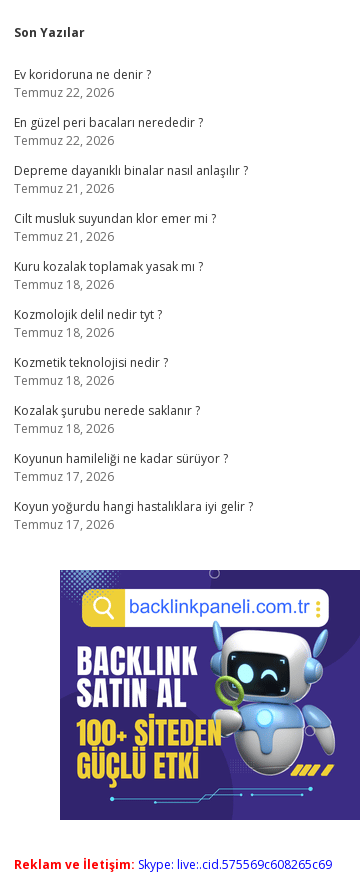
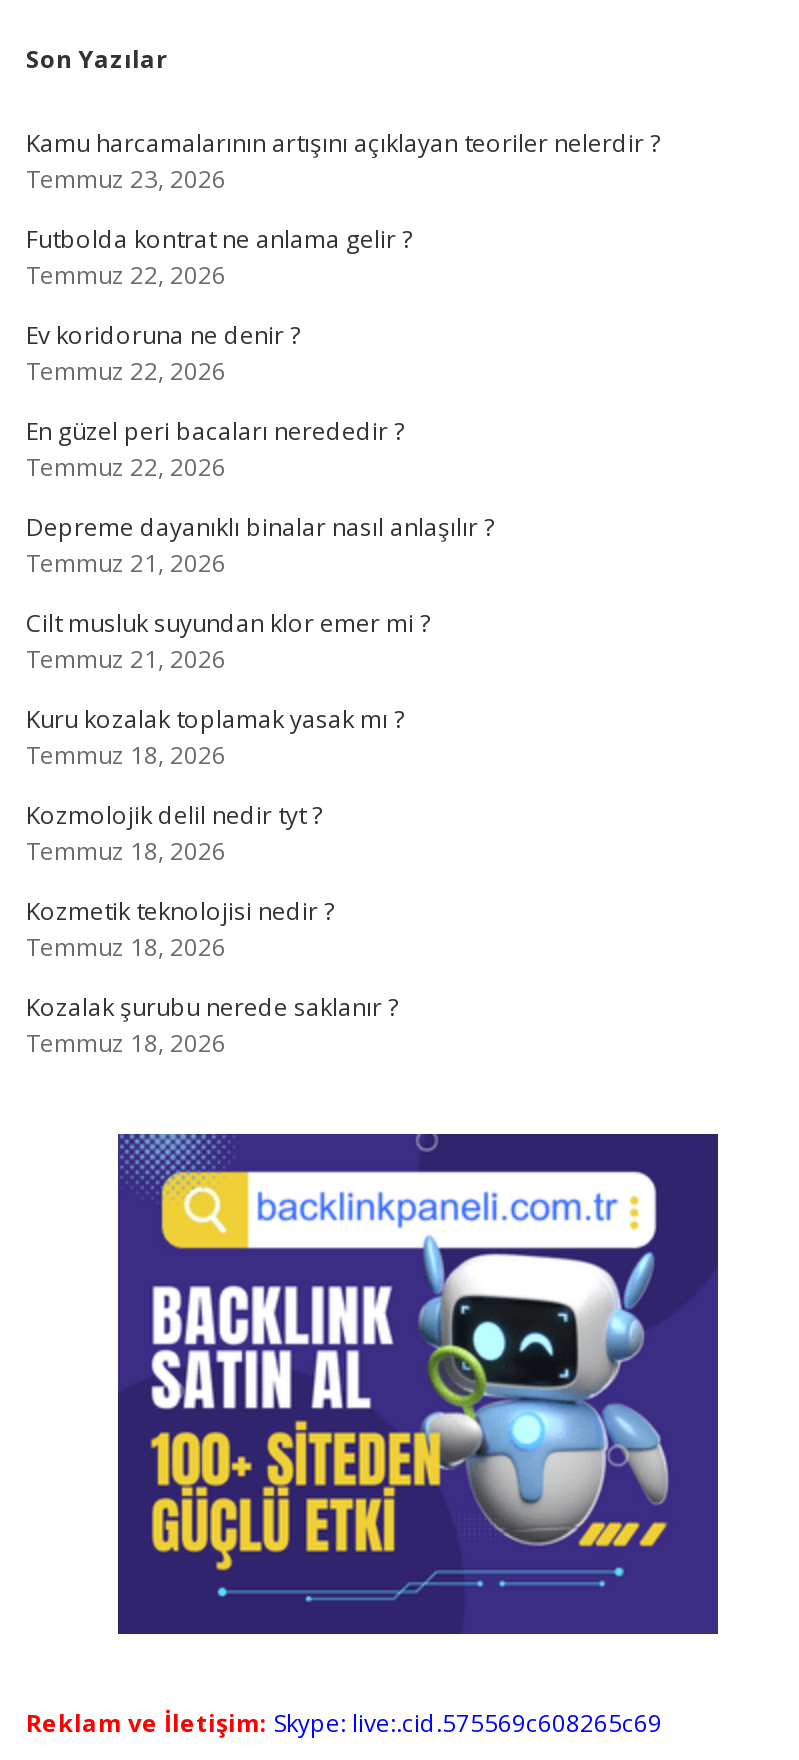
none -> [26,126,660,292] Kamu harcamalarının artışını açıklayan teoriler nelerdir ? | Temmuz 23, 2026 | Futbolda kontrat ne anlama gelir ? | Temmuz 22, 2026
moved [14,66,248,437] -> [26,318,494,1060]: Ev koridoruna ne denir ? | Temmuz 22, 2026 | En güzel peri bacaları nerededir ? | ... | Kozalak şurubu nerede saklanır ? | Temmuz 18, 2026
[14,450,253,533] Koyunun hamileliği ne kadar sürüyor ? | Temmuz 17, 2026 | Koyun yoğurdu hangi hastalıklara iyi gelir ? | Temmuz 17, 2026 -> none

